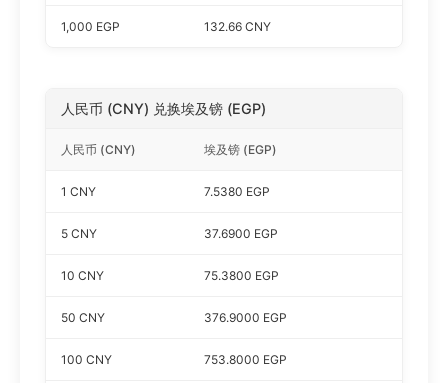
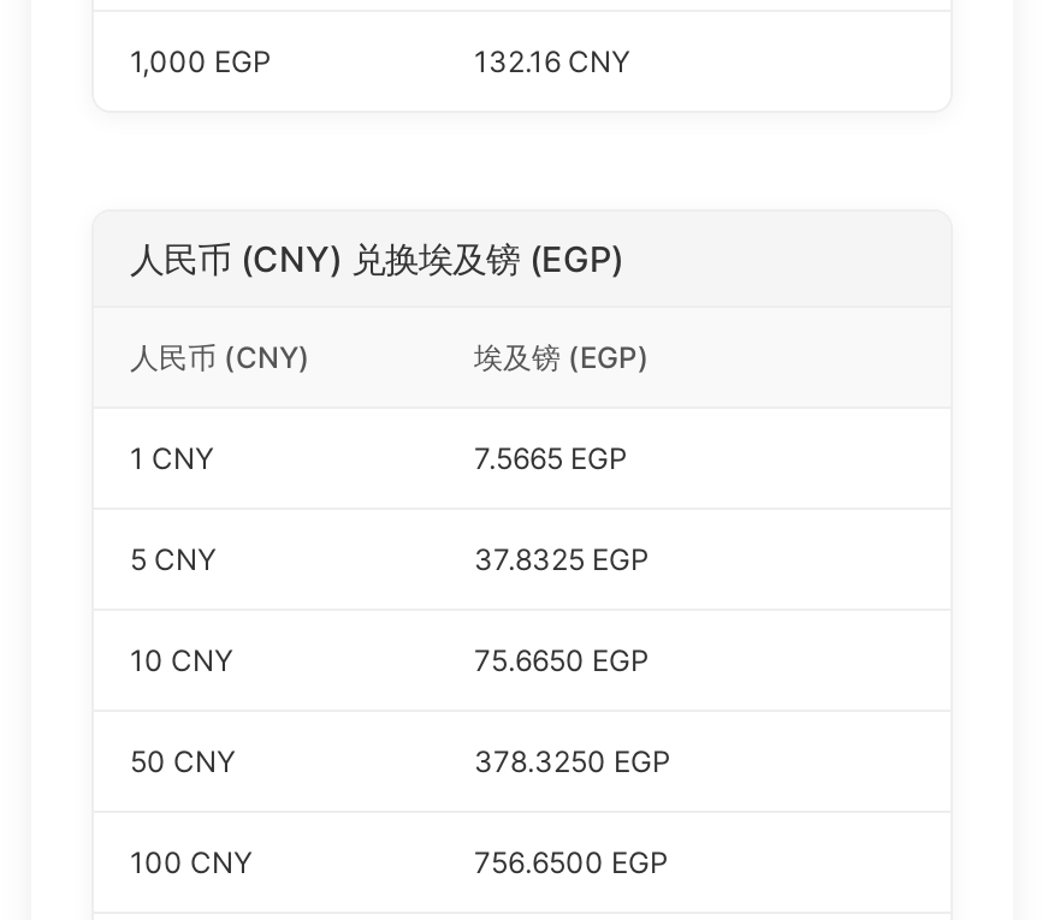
[204,19,271,34] 132.66 CNY -> [474,43,630,79] 132.16 CNY
[204,184,270,199] 7.5380 EGP -> [474,440,628,476] 7.5665 EGP
[204,226,278,241] 37.6900 EGP -> [474,541,650,577] 37.8325 EGP
[204,268,279,283] 75.3800 EGP -> [474,642,650,678] 75.6650 EGP
[204,310,287,325] 376.9000 EGP -> [474,743,671,779] 378.3250 EGP
[204,352,287,367] 753.8000 EGP -> [474,844,669,880] 756.6500 EGP

